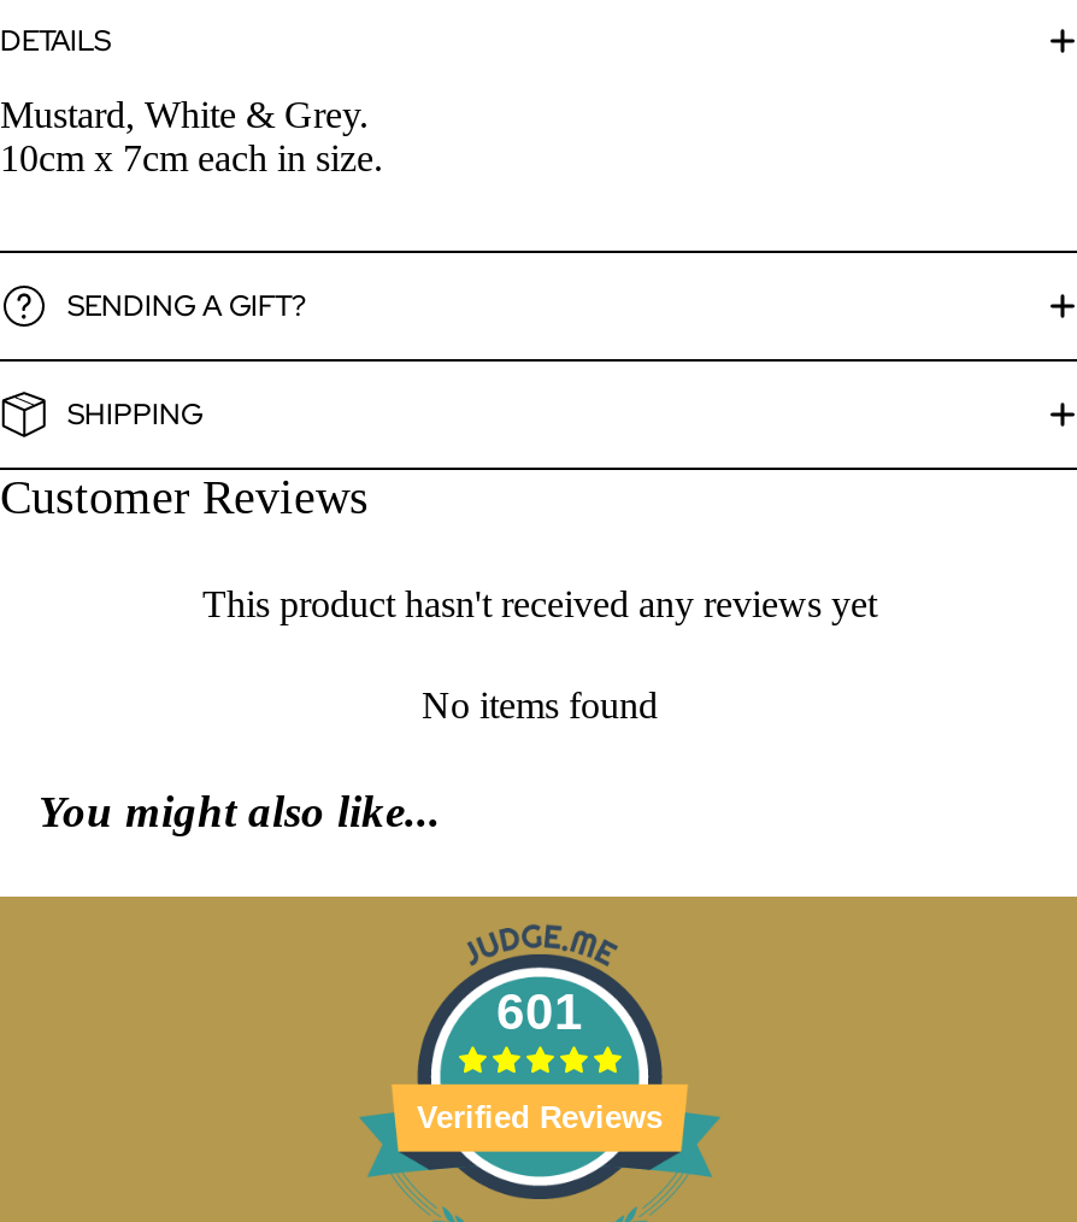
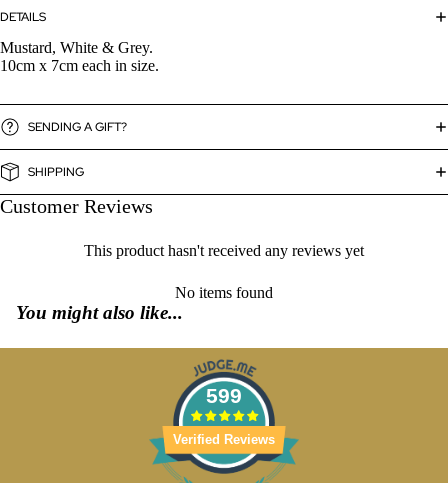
[496,983,583,1039] 601 -> [206,384,242,407] 599

